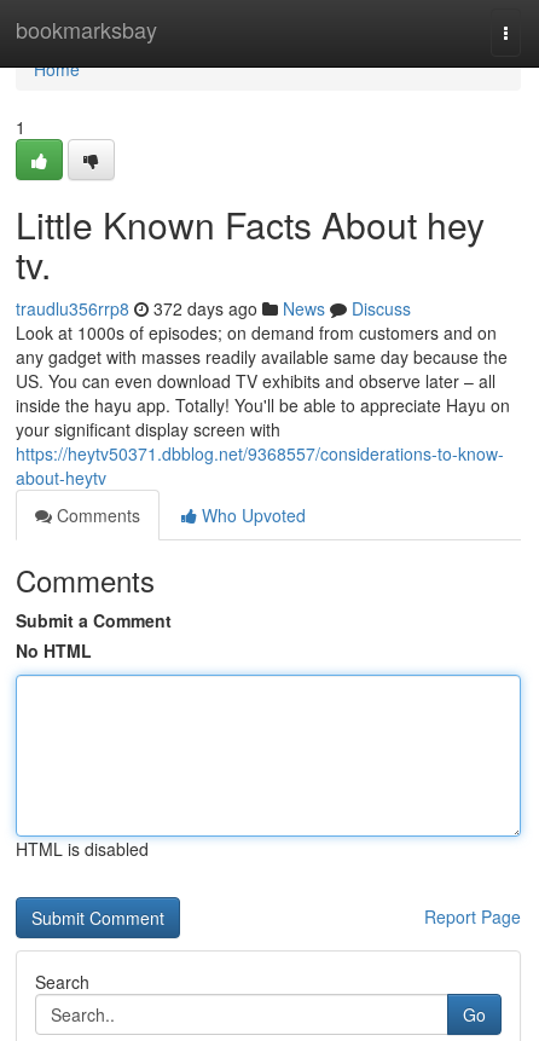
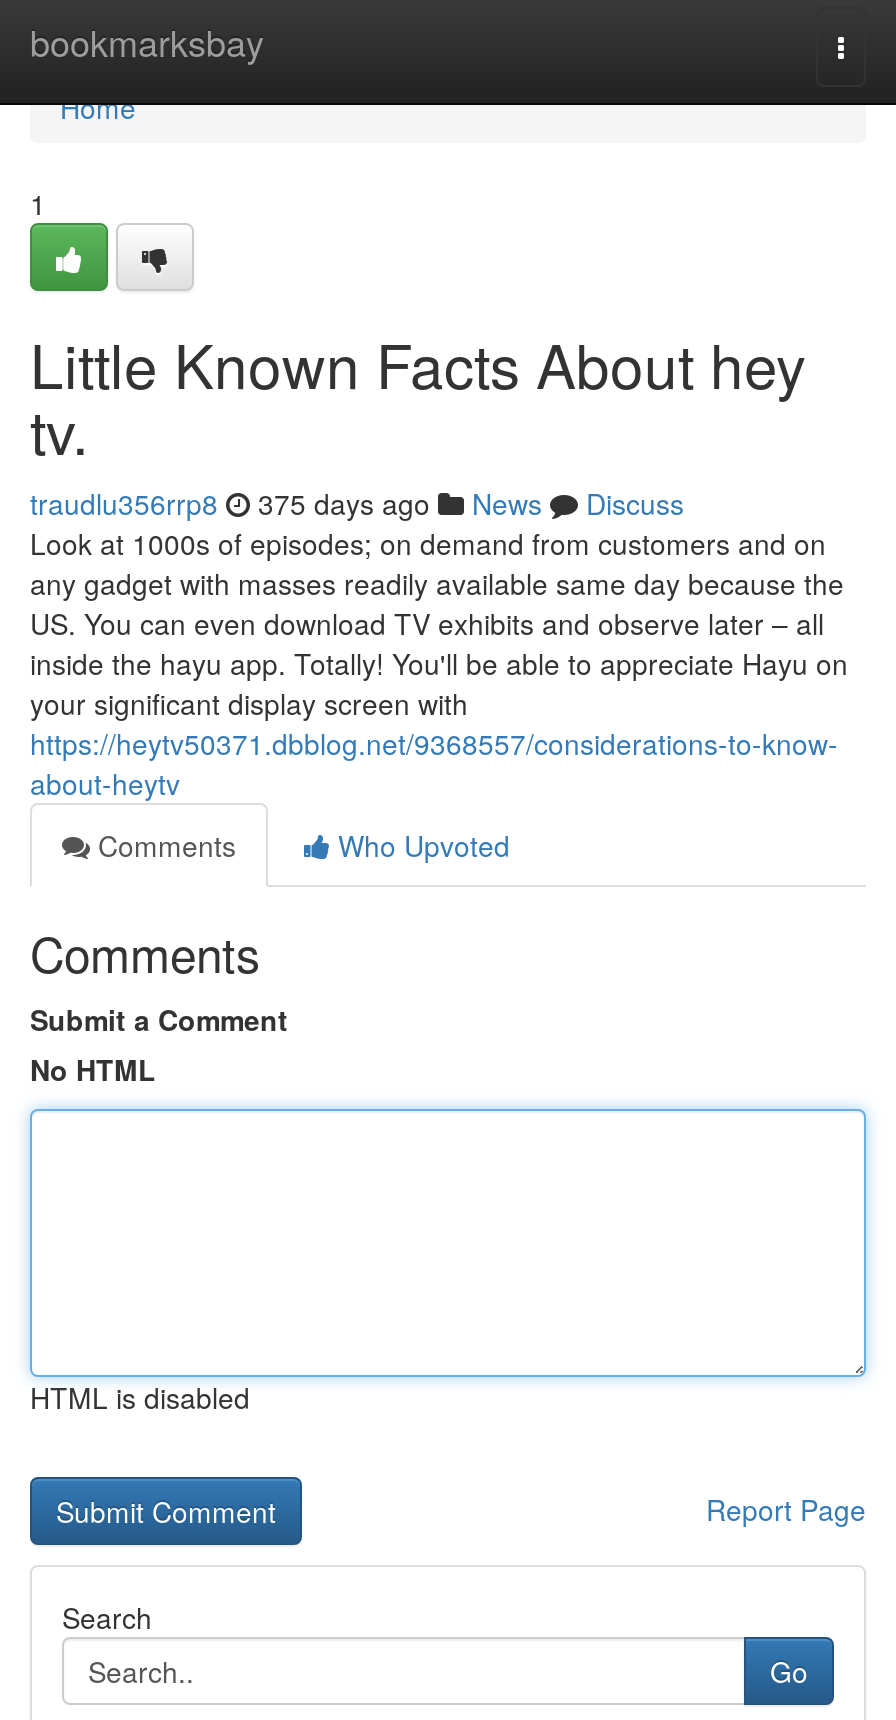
[16,296,411,320] traudlu356rrp8 372 days ago News Discuss -> [30,483,684,523] traudlu356rrp8 375 days ago News Discuss

